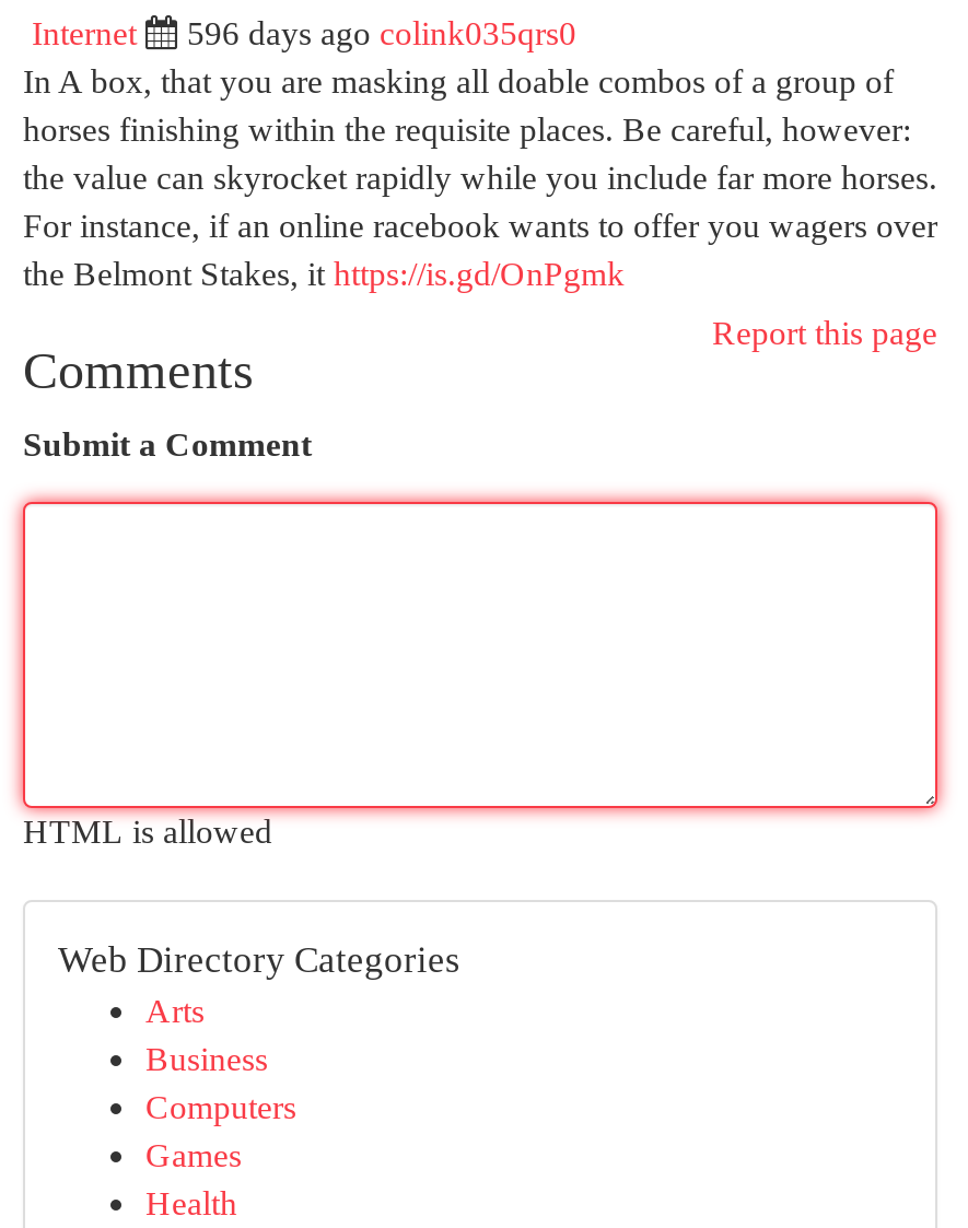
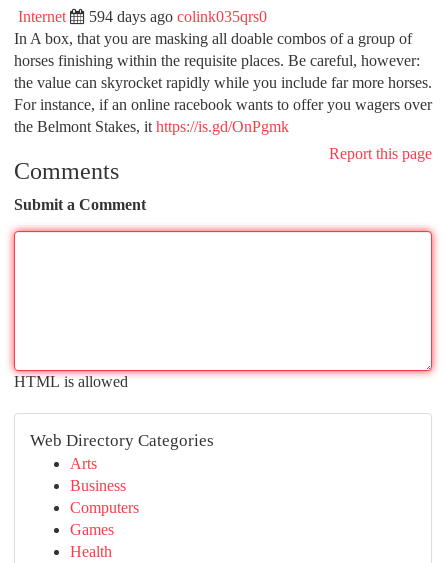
[187,14,576,51] 596 days ago colink035qrs0 -> [89,8,267,25] 594 days ago colink035qrs0

